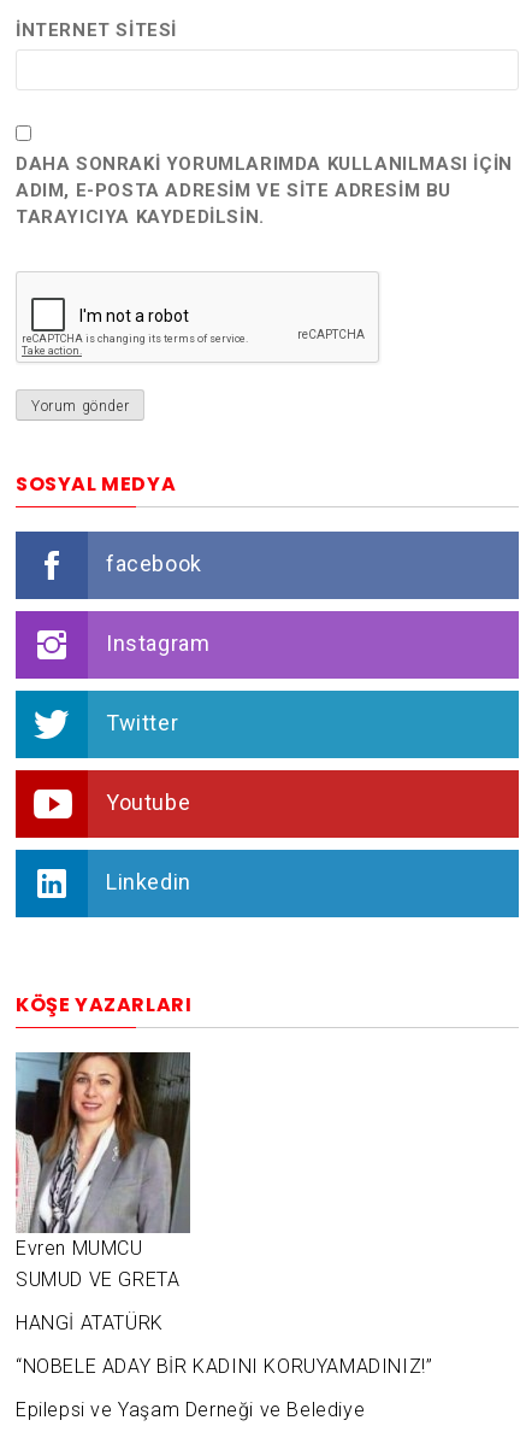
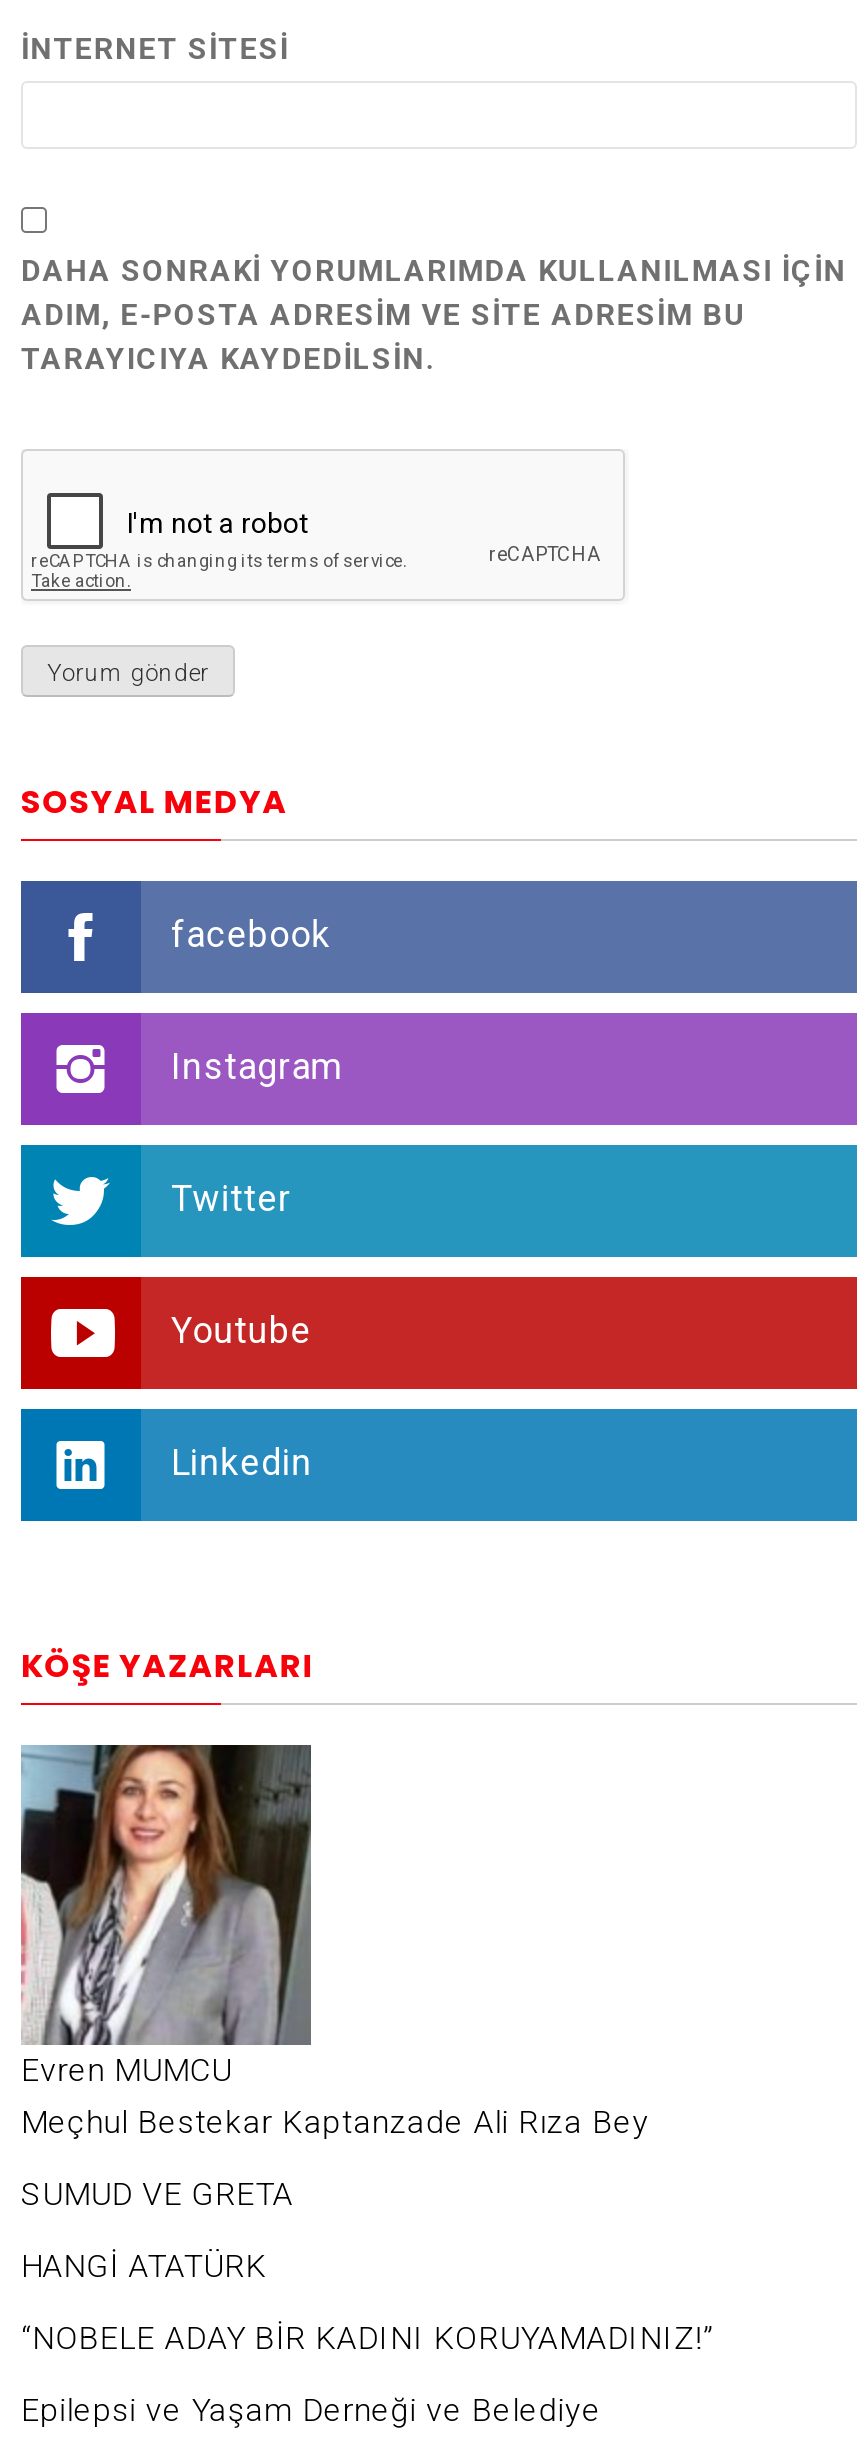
none -> [21,2103,650,2141] Meçhul Bestekar Kaptanzade Ali Rıza Bey

